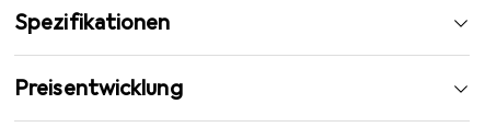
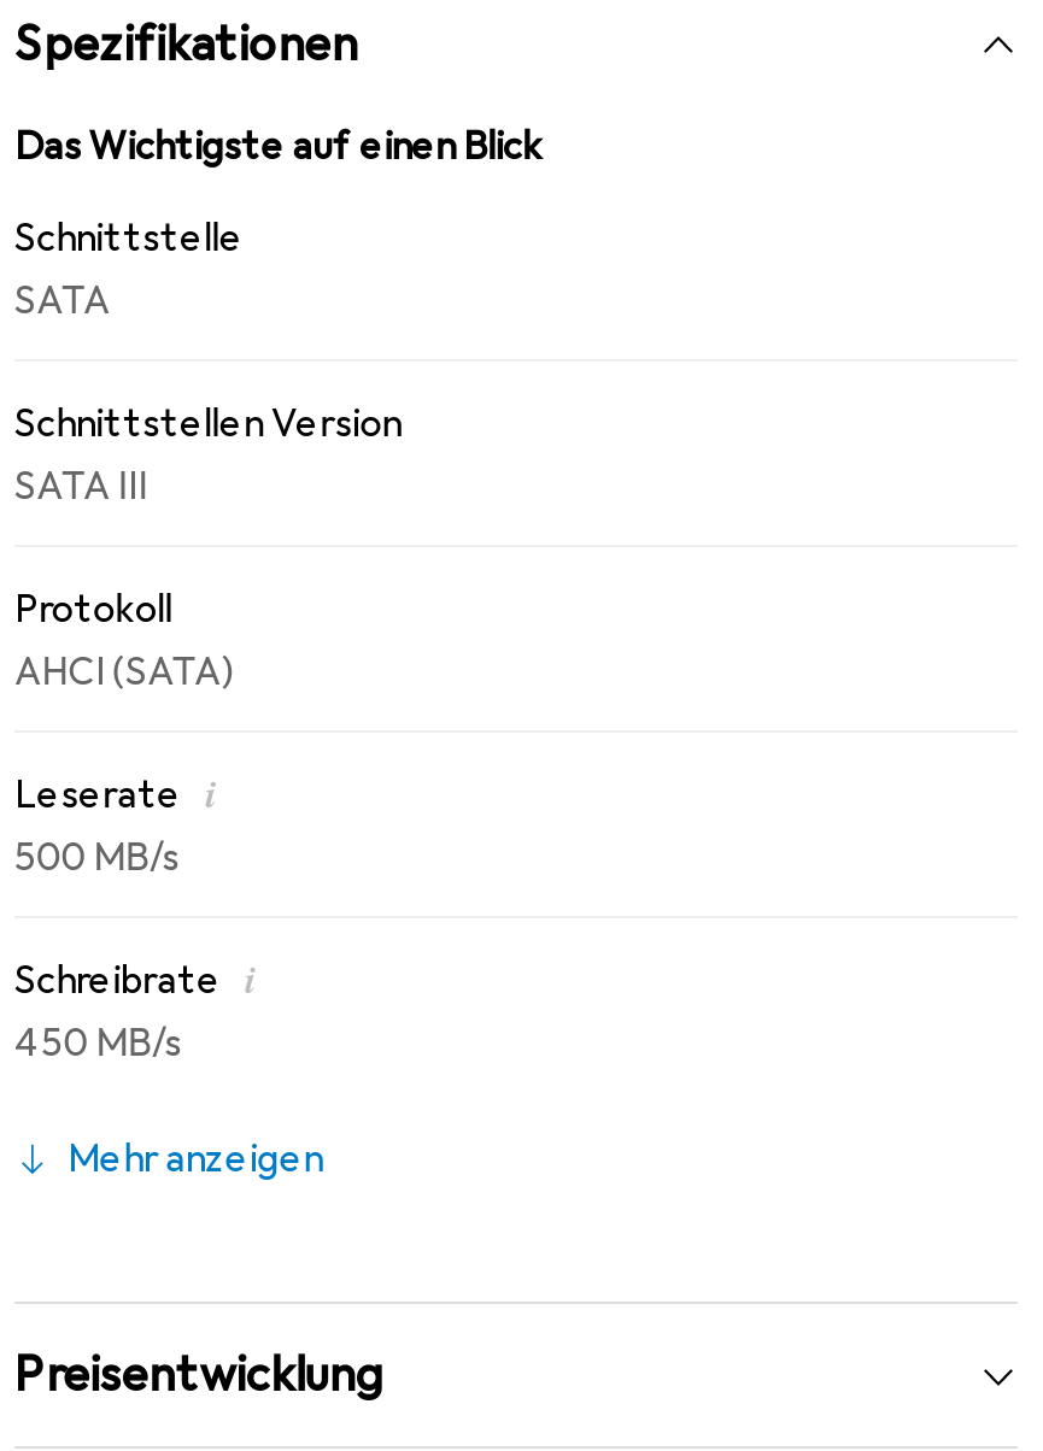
none -> [14,123,542,1183] Das Wichtigste auf einen Blick | Schnittstelle | SATA | Schnittstellen Version | SATA III | Protokoll | AHCI (SATA) | Leserate i | 500 MB/s | Schreibrate i | 450 MB/s | Mehr anzeigen

